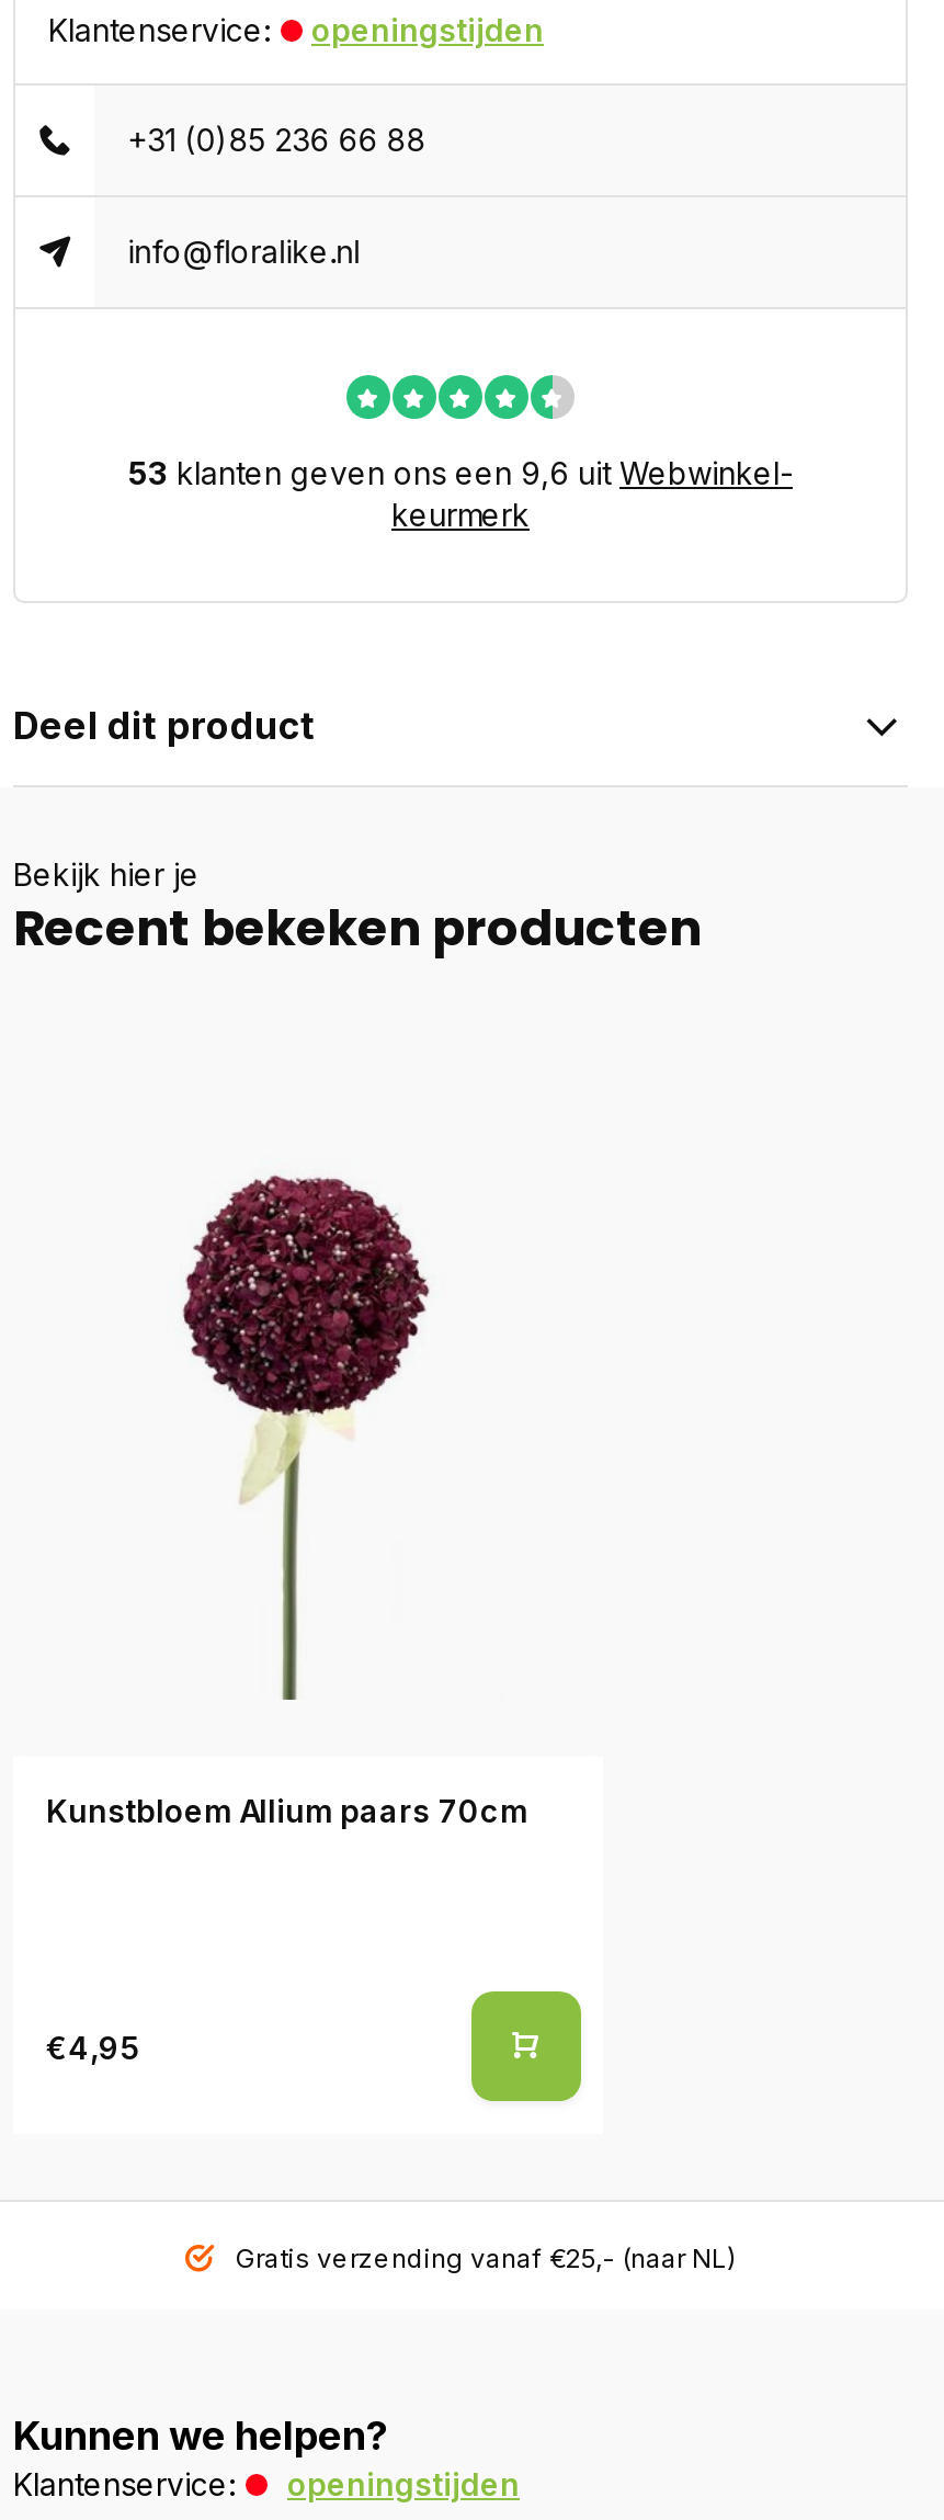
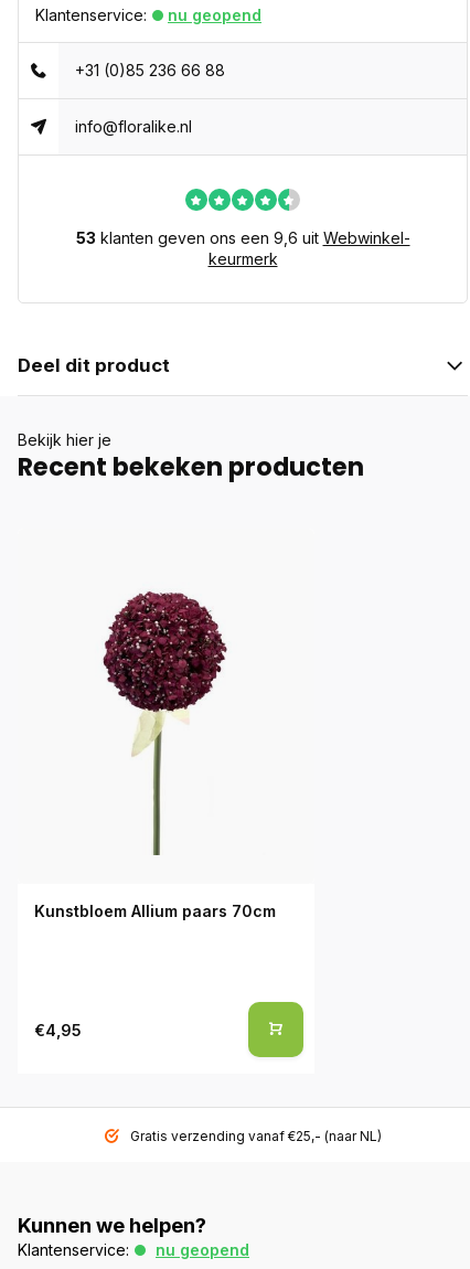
[311,11,544,48] openingstijden -> [168,6,261,24] nu geopend
[287,2466,520,2503] openingstijden -> [156,1241,249,1260] nu geopend

